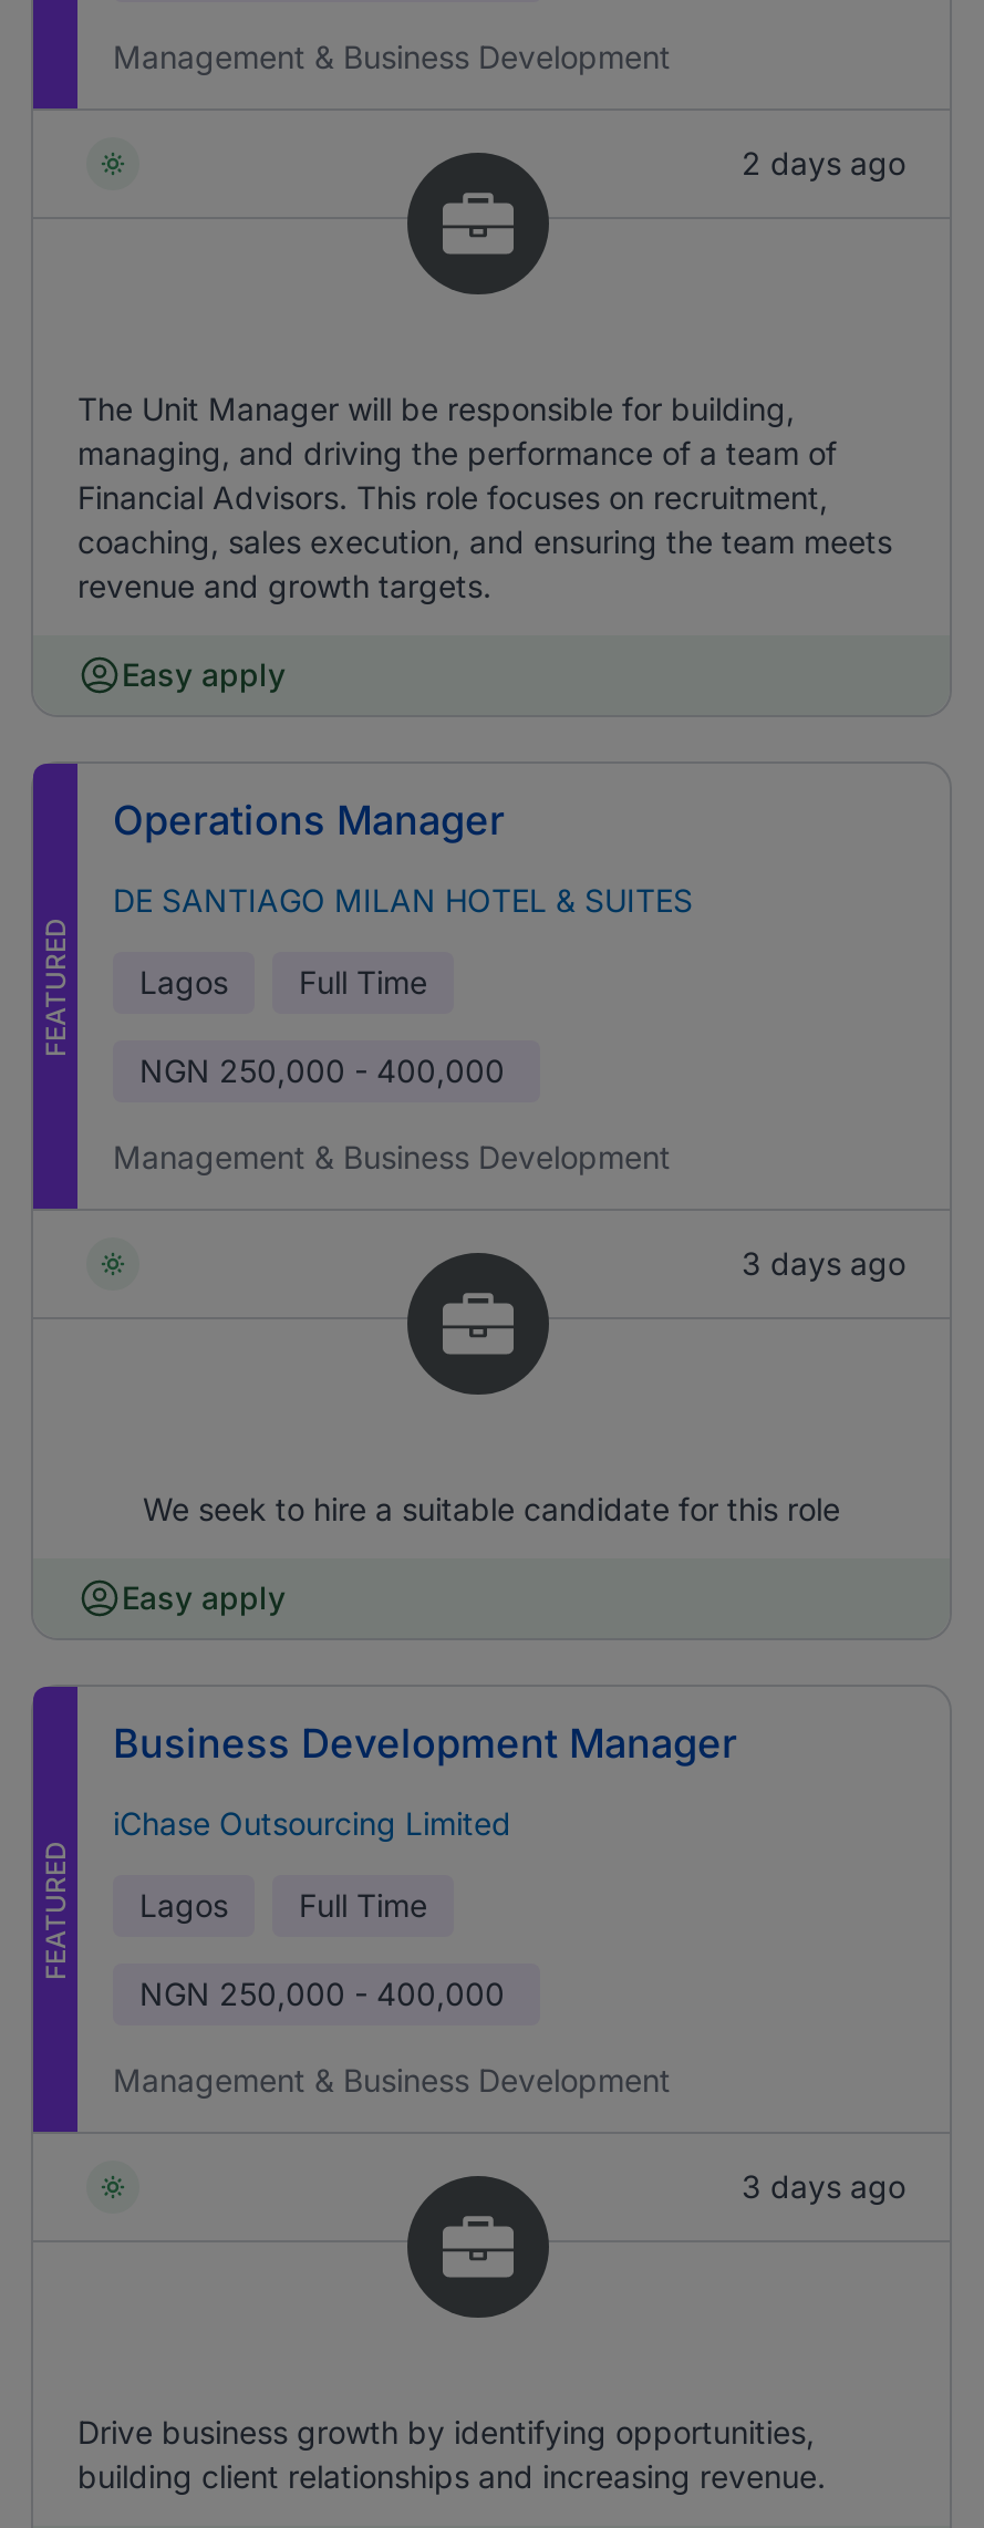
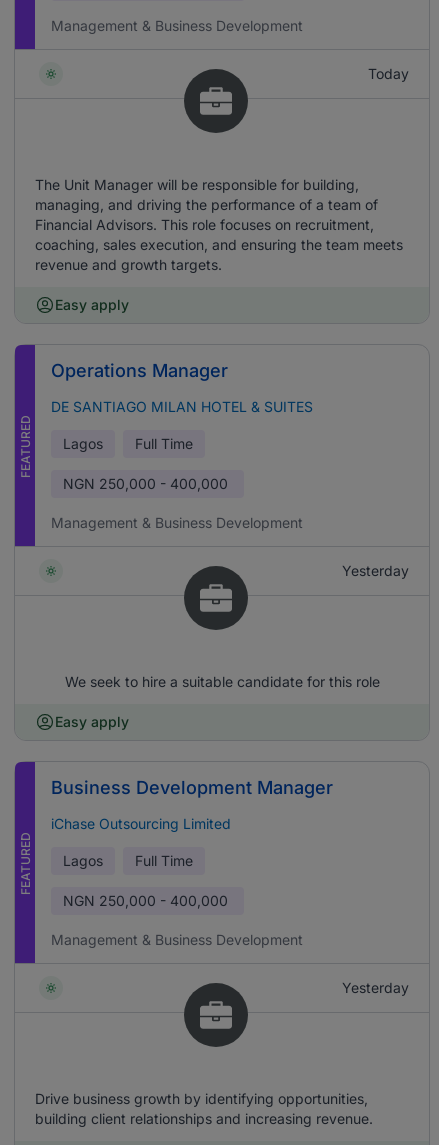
[742,144,905,182] 2 days ago -> [368,65,409,82] Today
[742,1244,905,1282] 3 days ago -> [342,562,409,579] Yesterday
[742,2167,905,2205] 3 days ago -> [342,979,409,996] Yesterday

